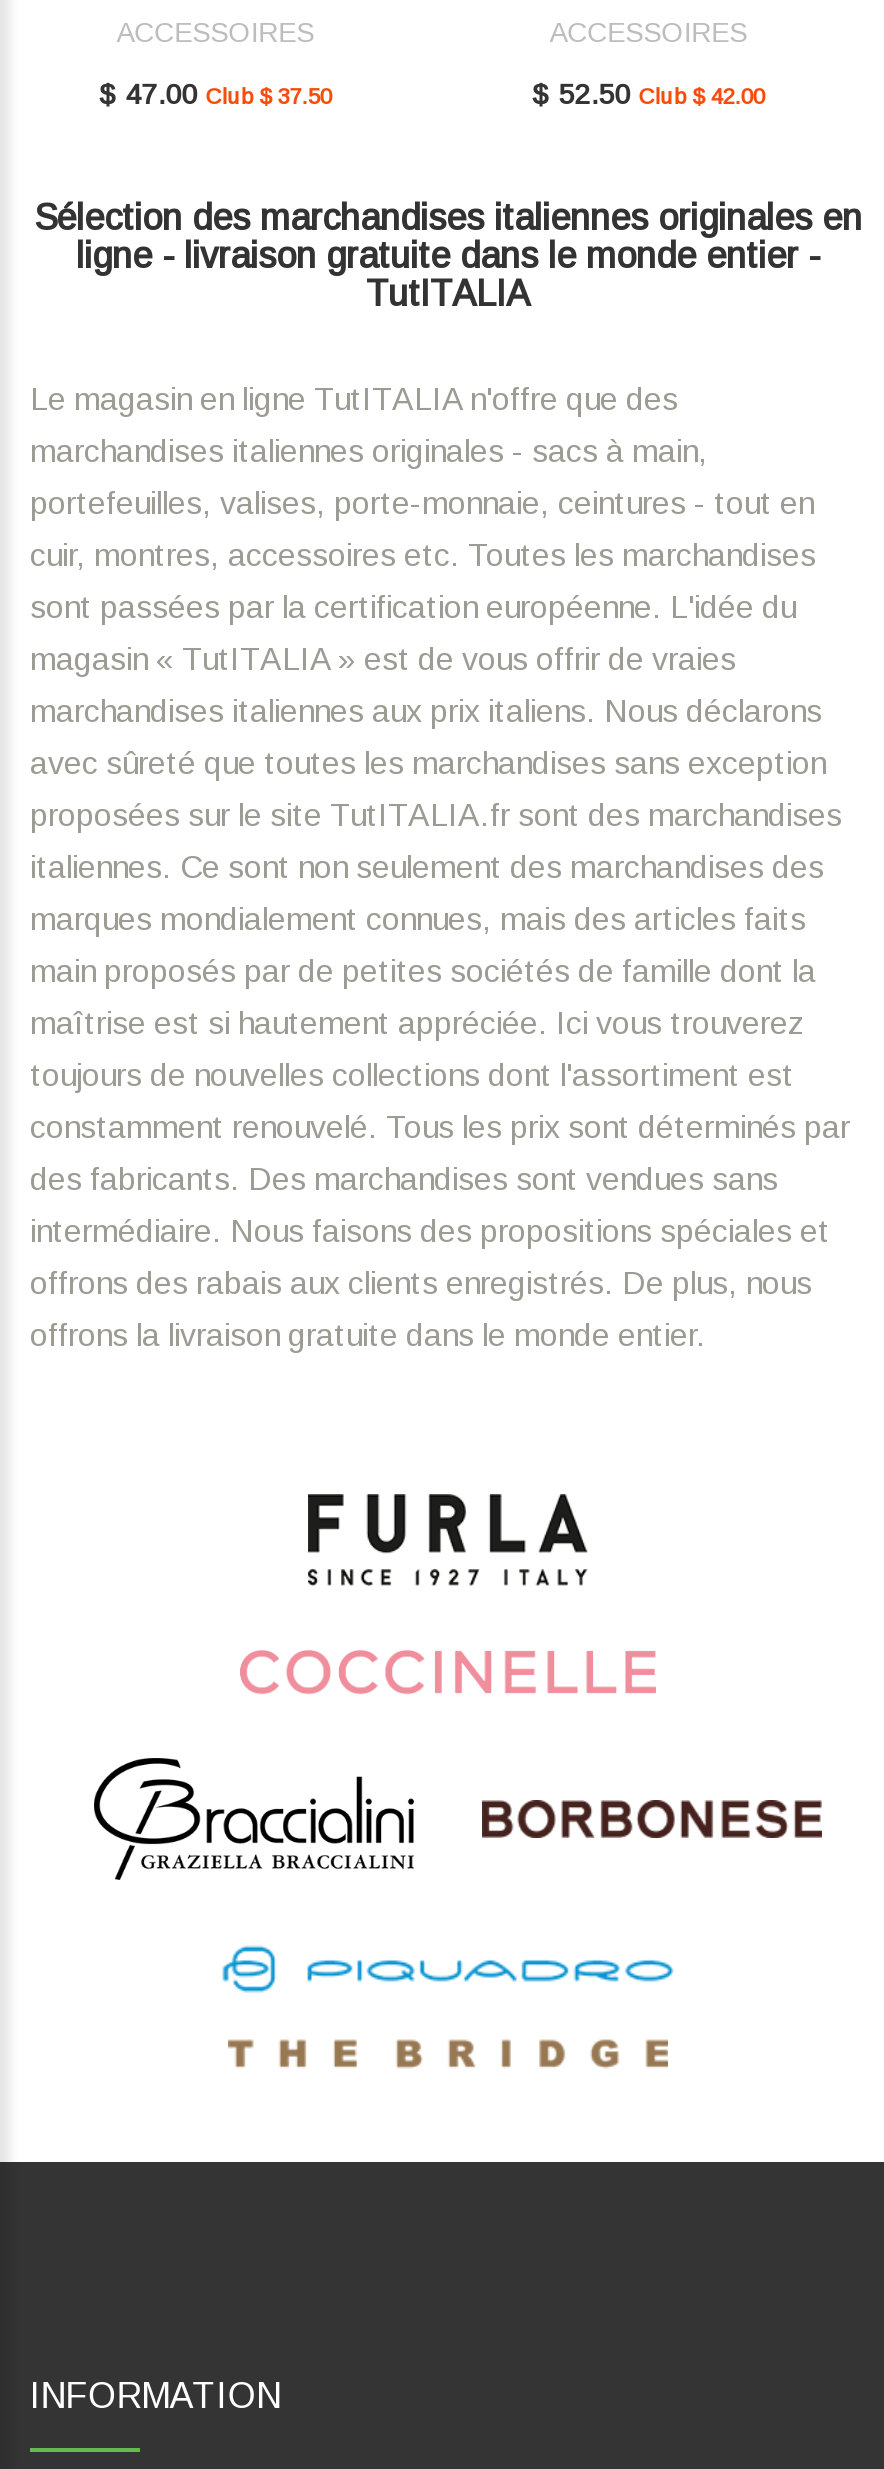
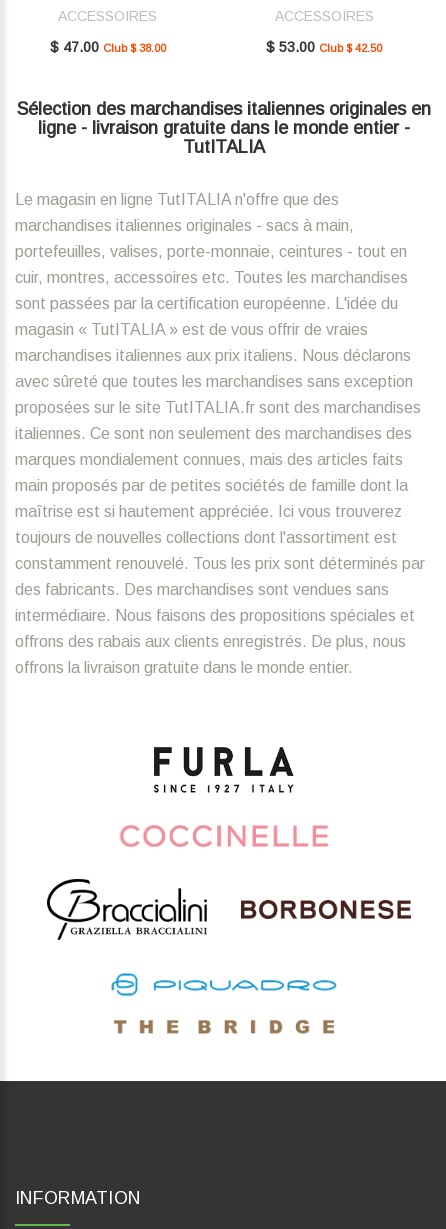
[100,79,332,111] $ 47.00 Club $ 37.50 -> [50,39,166,55] $ 47.00 Club $ 38.00
[532,79,764,111] $ 52.50 Club $ 42.00 -> [266,39,382,55] $ 53.00 Club $ 42.50

